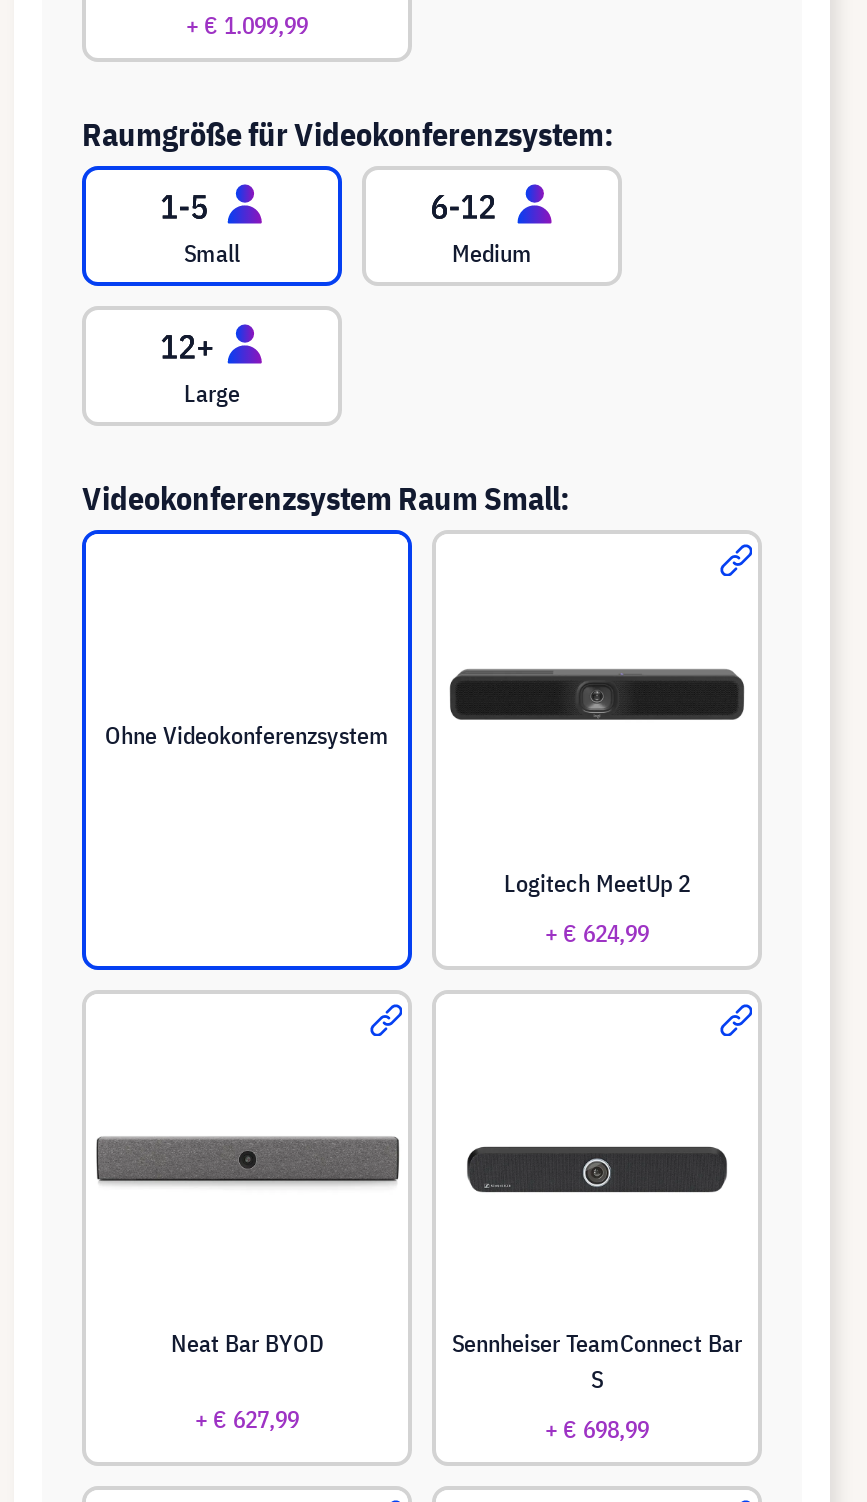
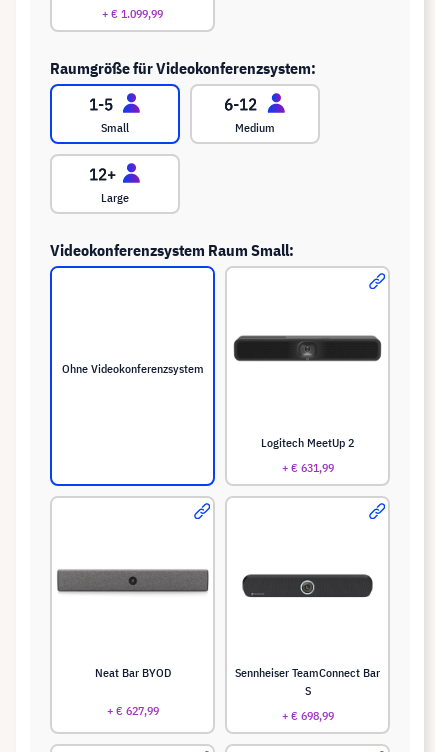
[545,917,649,947] + € 624,99 -> [281,460,333,475] + € 631,99

